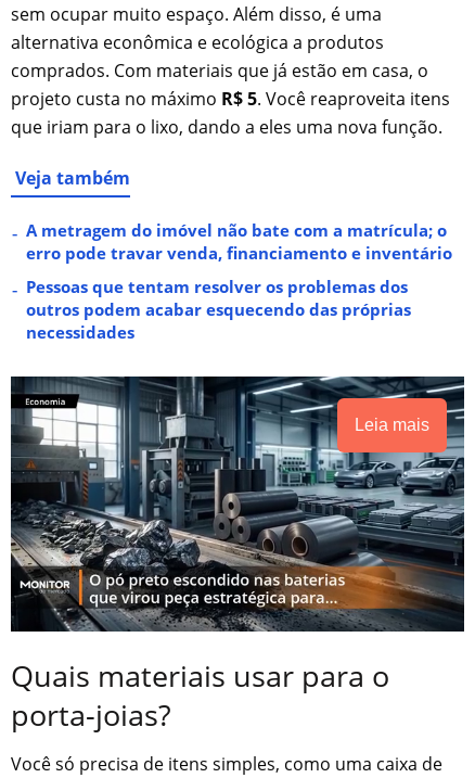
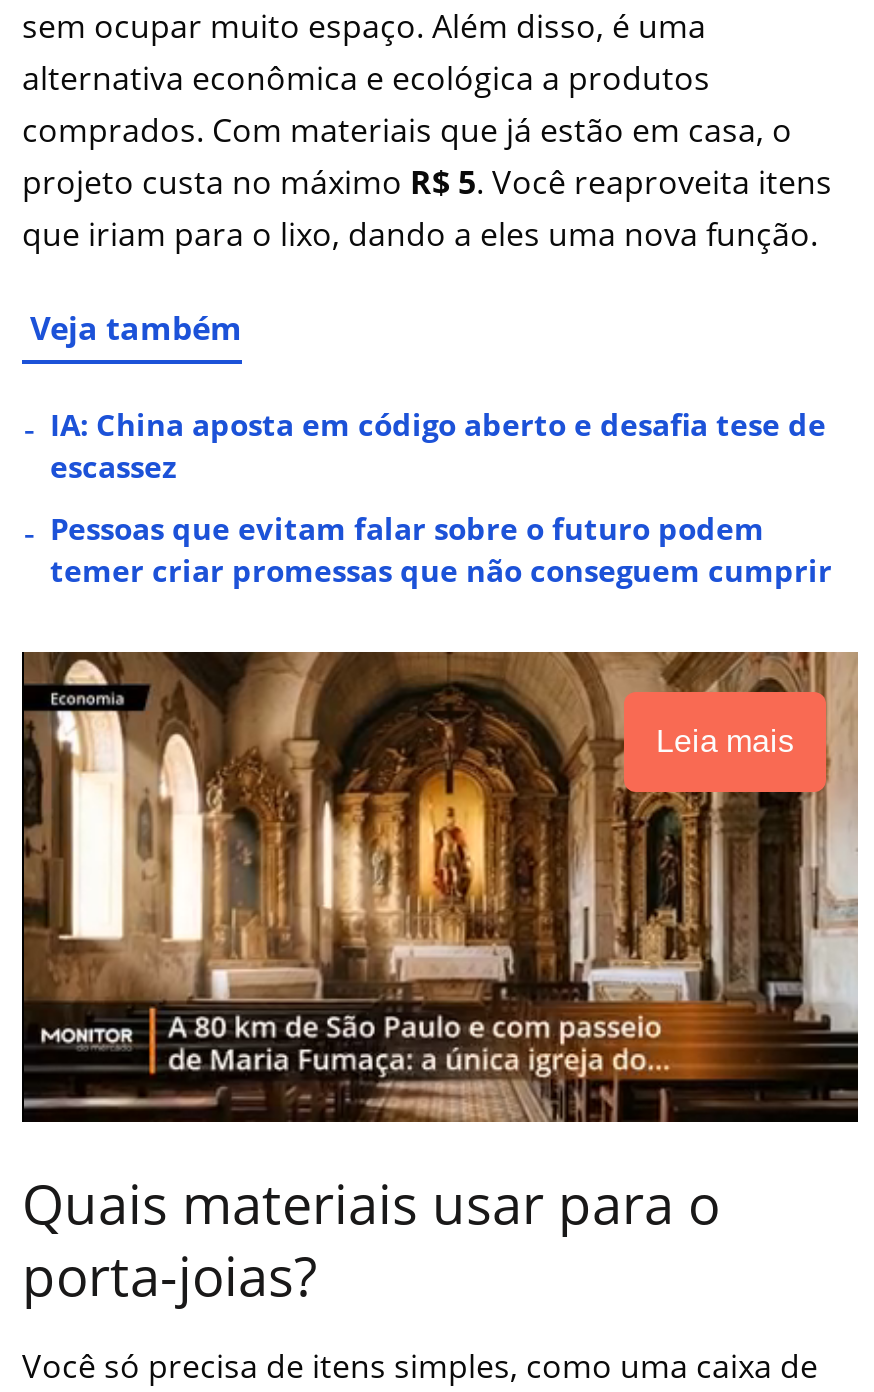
[26,220,452,264] A metragem do imóvel não bate com a matrícula; o | erro pode travar venda, financiamento e inventário -> [50,405,826,487] IA: China aposta em código aberto e desafia tese de | escassez
[26,276,411,343] Pessoas que tentam resolver os problemas dos | outros podem acabar esquecendo das próprias | necessidades -> [50,509,832,591] Pessoas que evitam falar sobre o futuro podem | temer criar promessas que não conseguem cumprir
[10,375,465,633] [image] -> [22,650,858,1124] [image]

